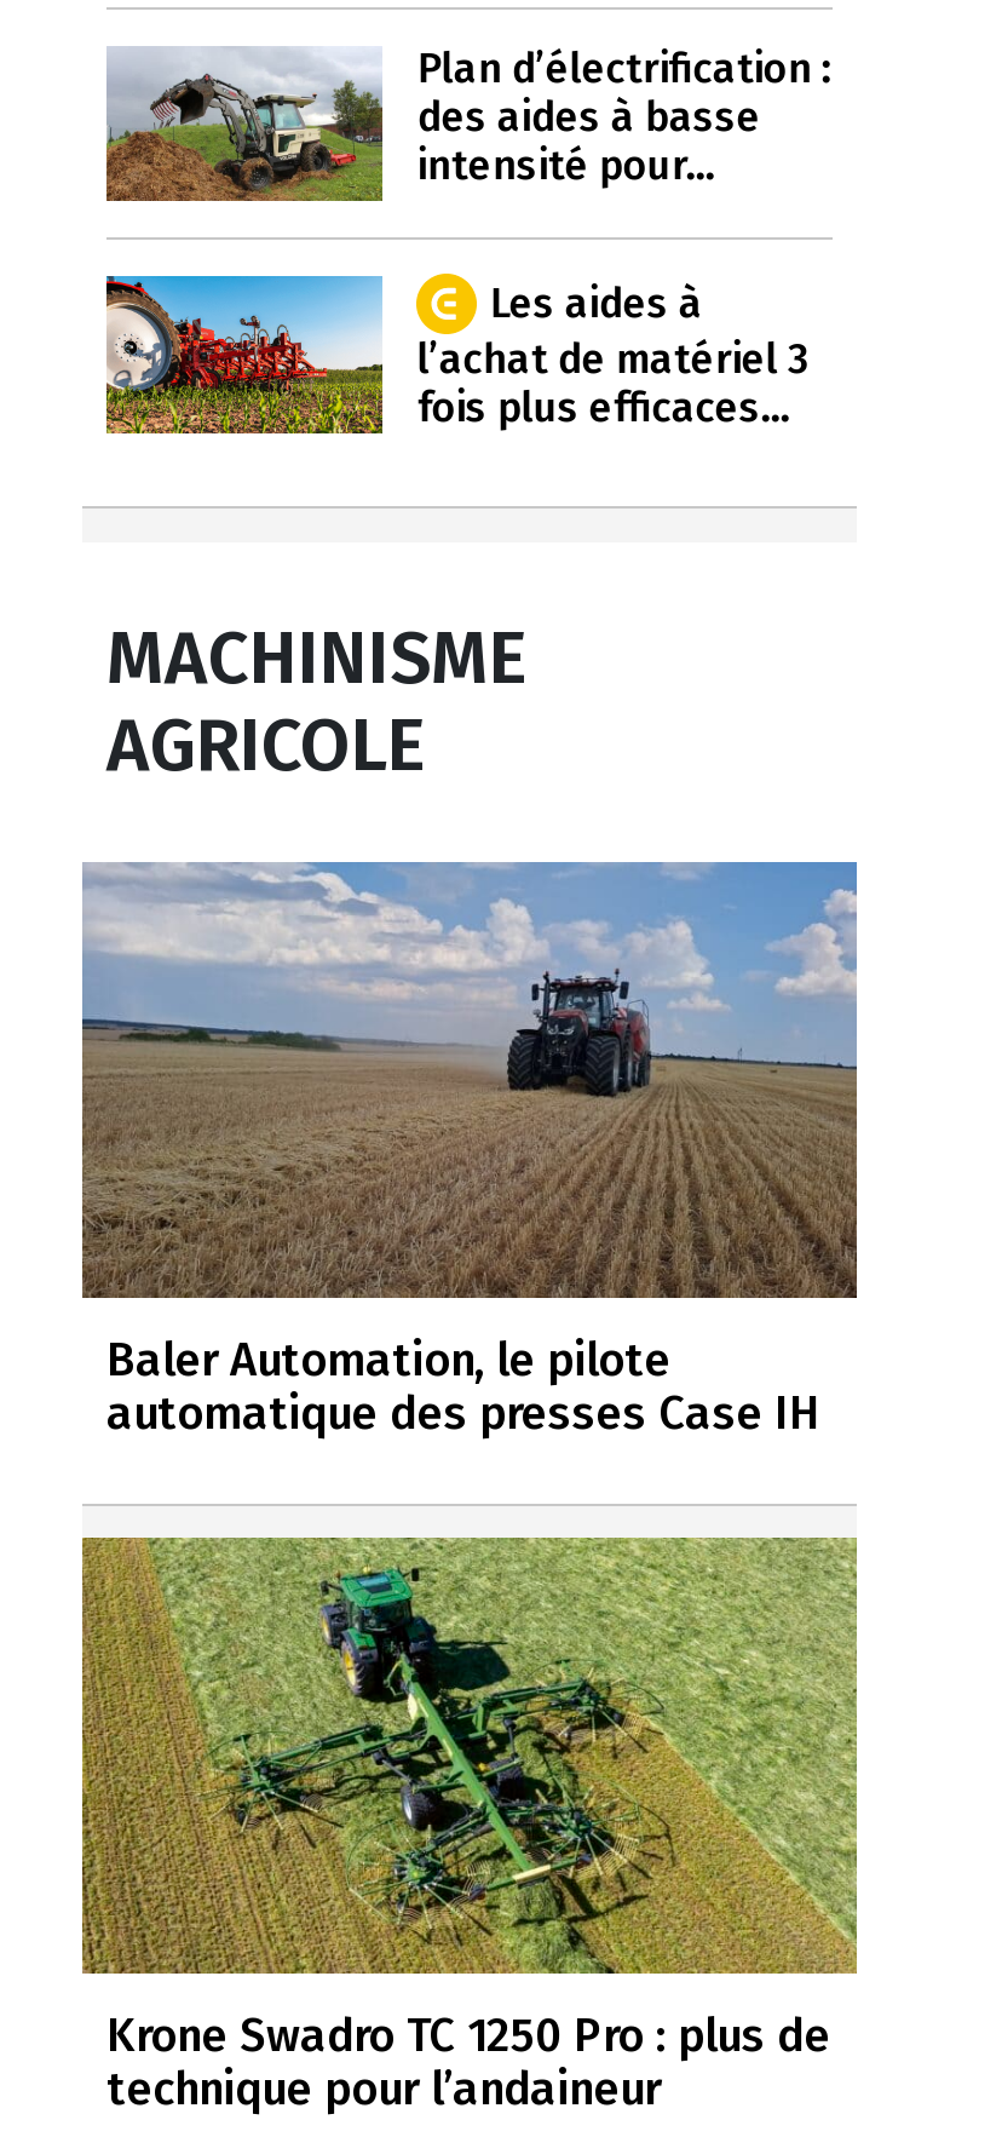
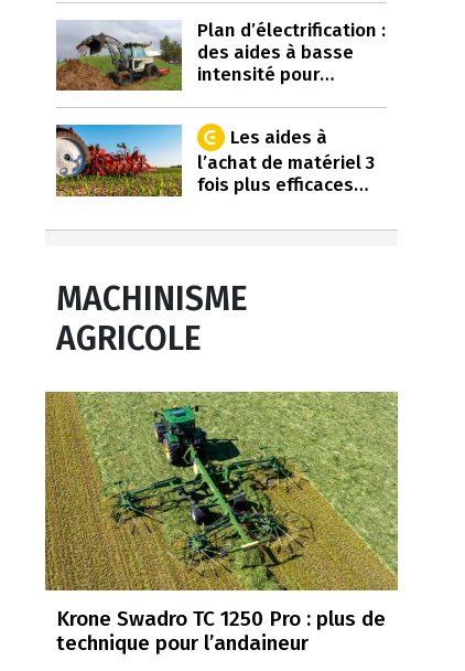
[80,860,859,1440] [image] | Baler Automation, le pilote | automatique des presses Case IH -> none

